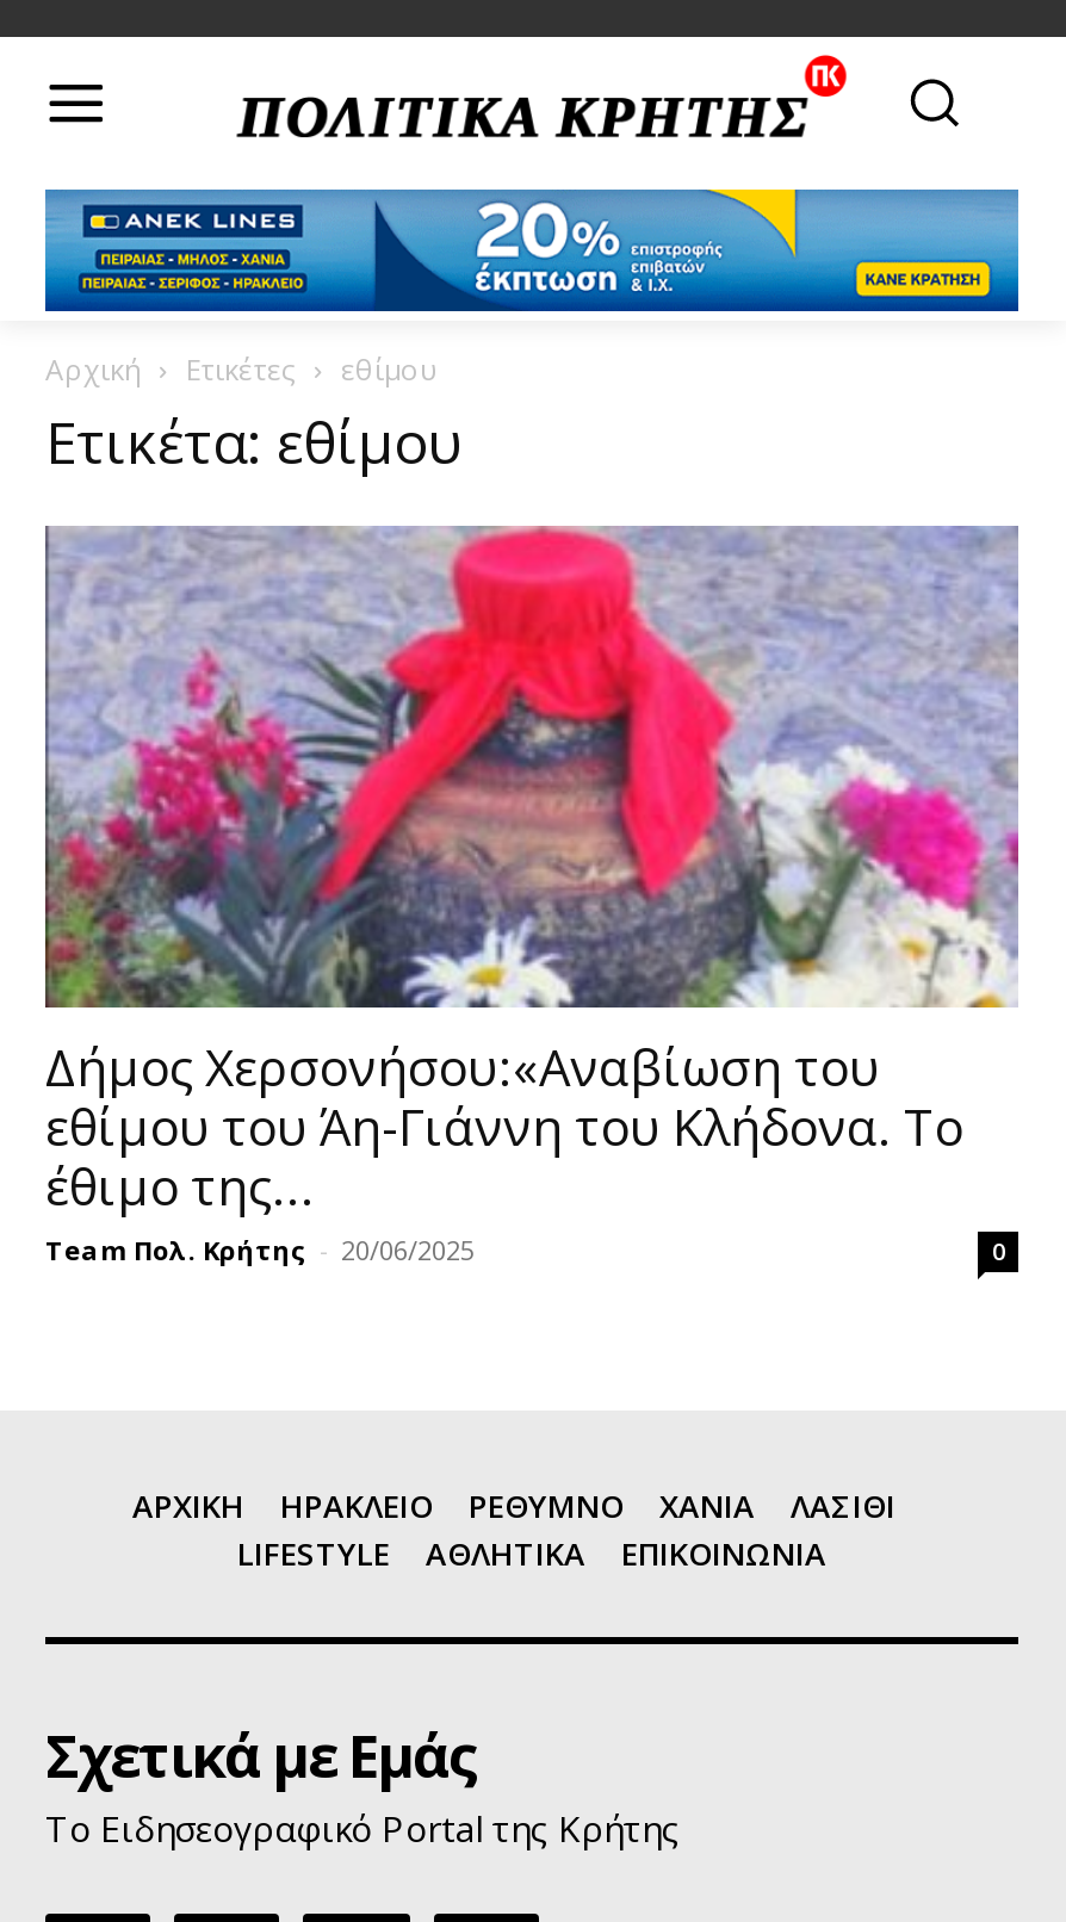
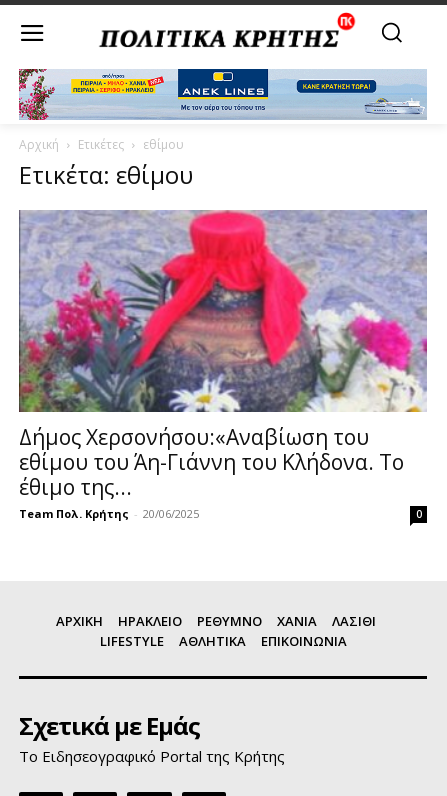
[43,187,1018,314] [image] -> [18,68,426,121] [image]

